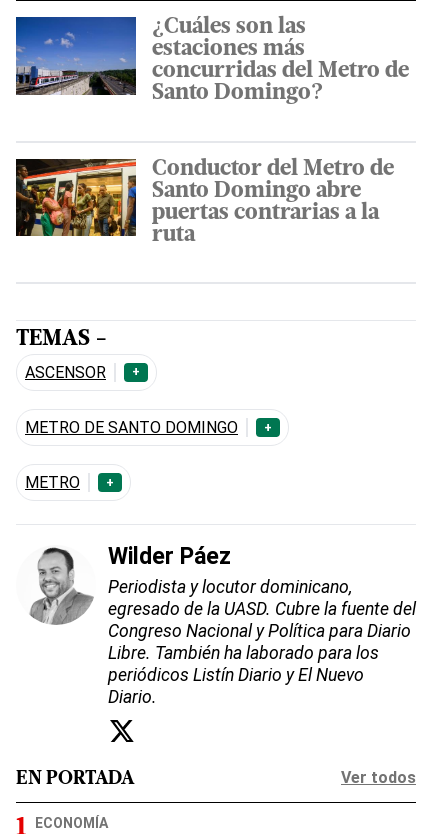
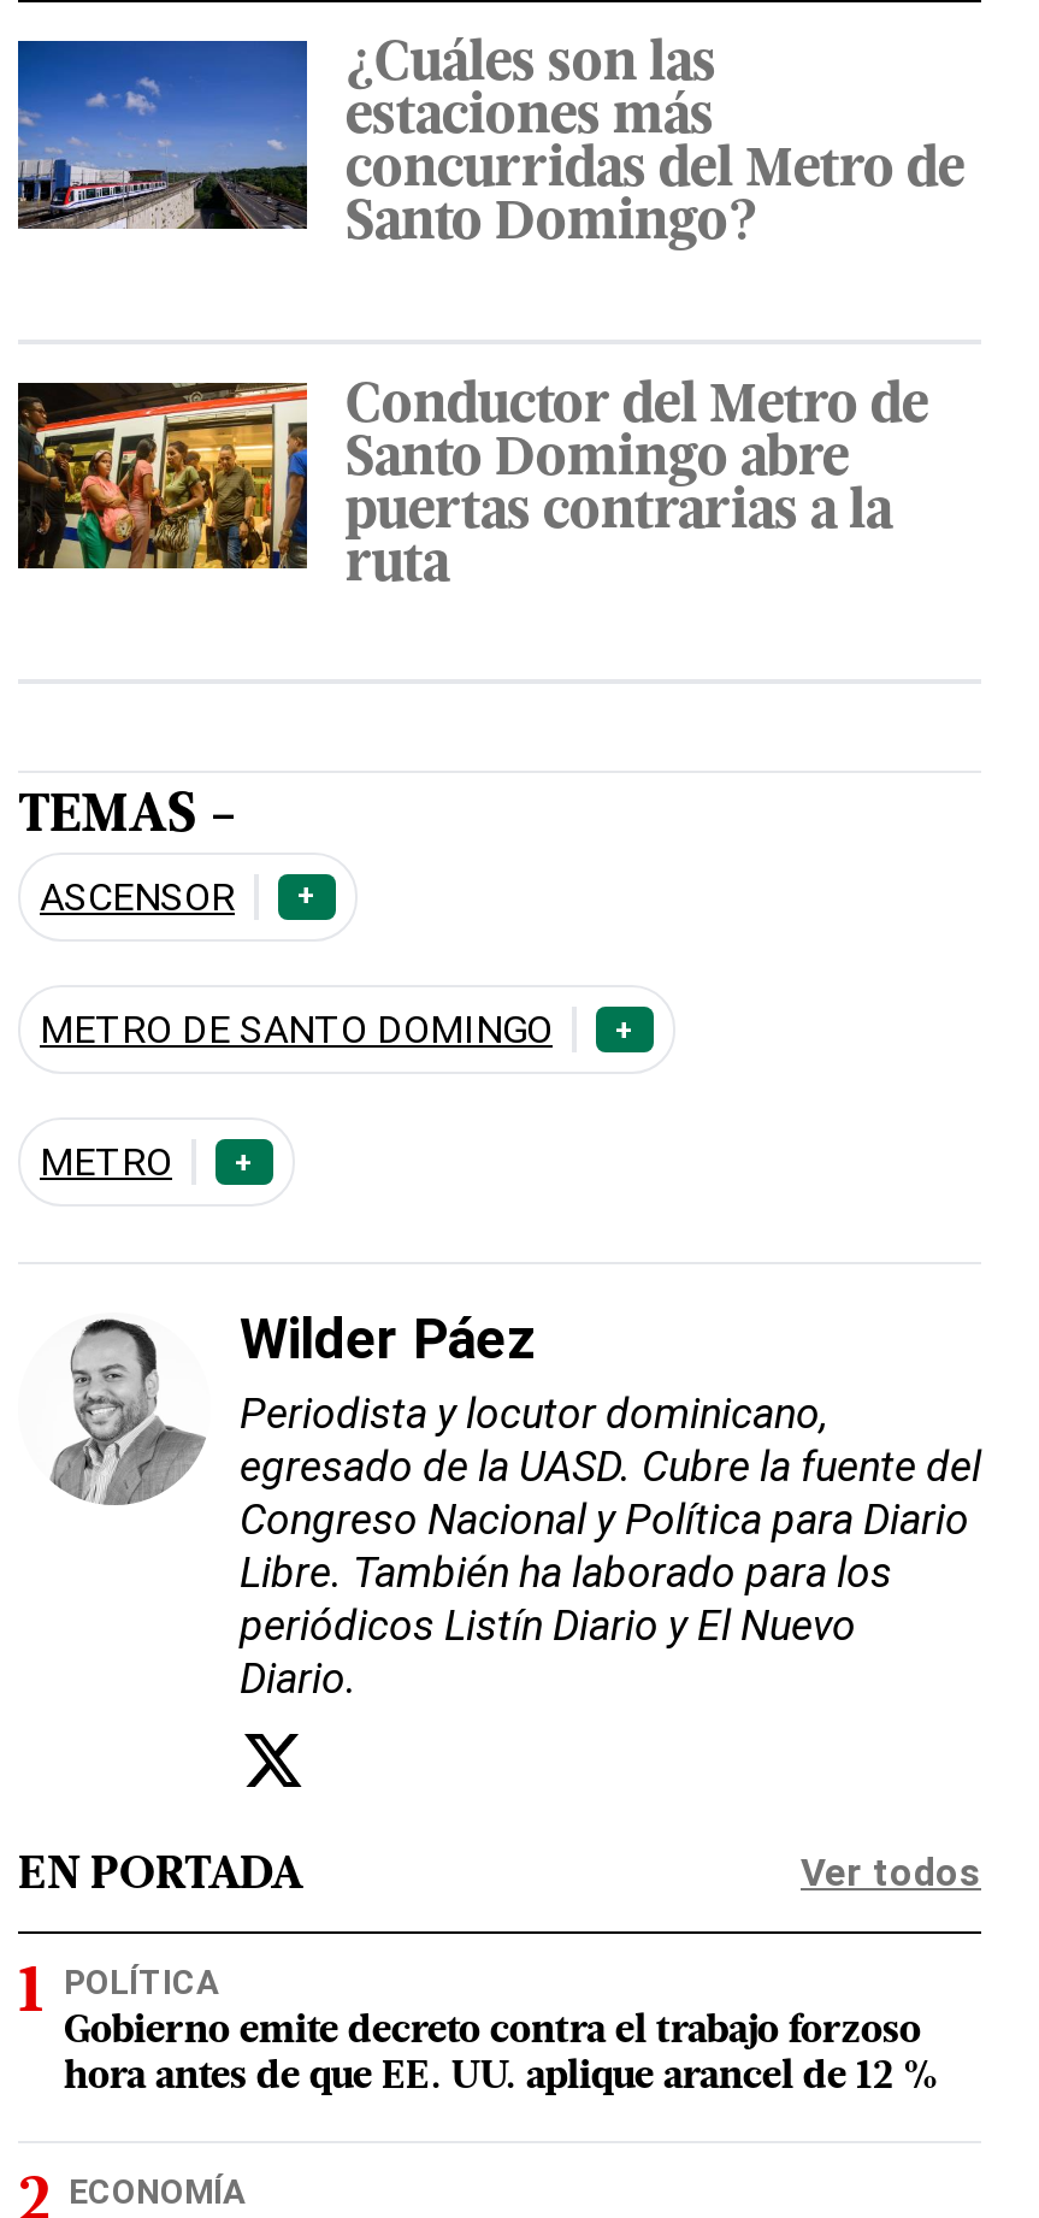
none -> [64,1963,940,2098] POLÍTICA | Gobierno emite decreto contra el trabajo forzoso | hora antes de que EE. UU. aplique arancel de 12 %

